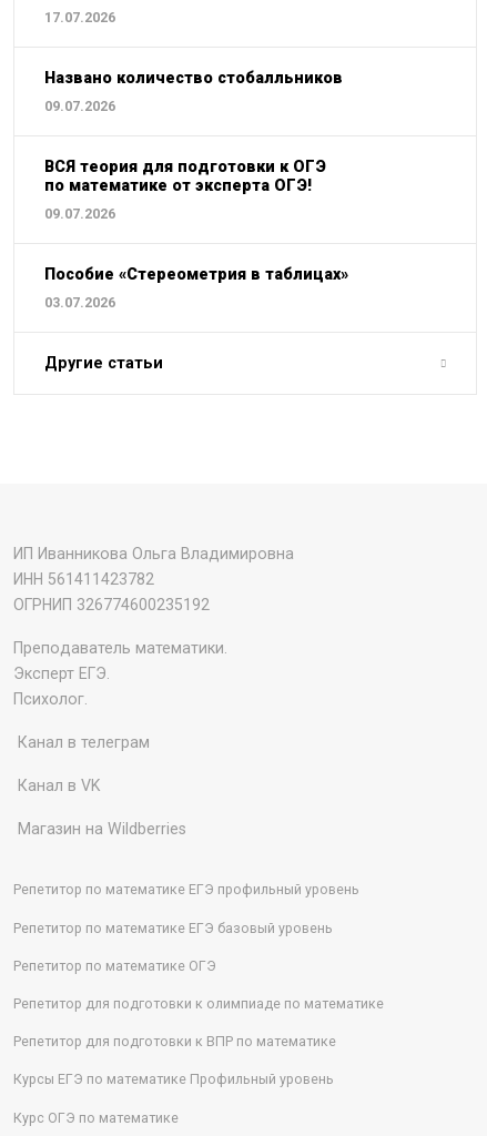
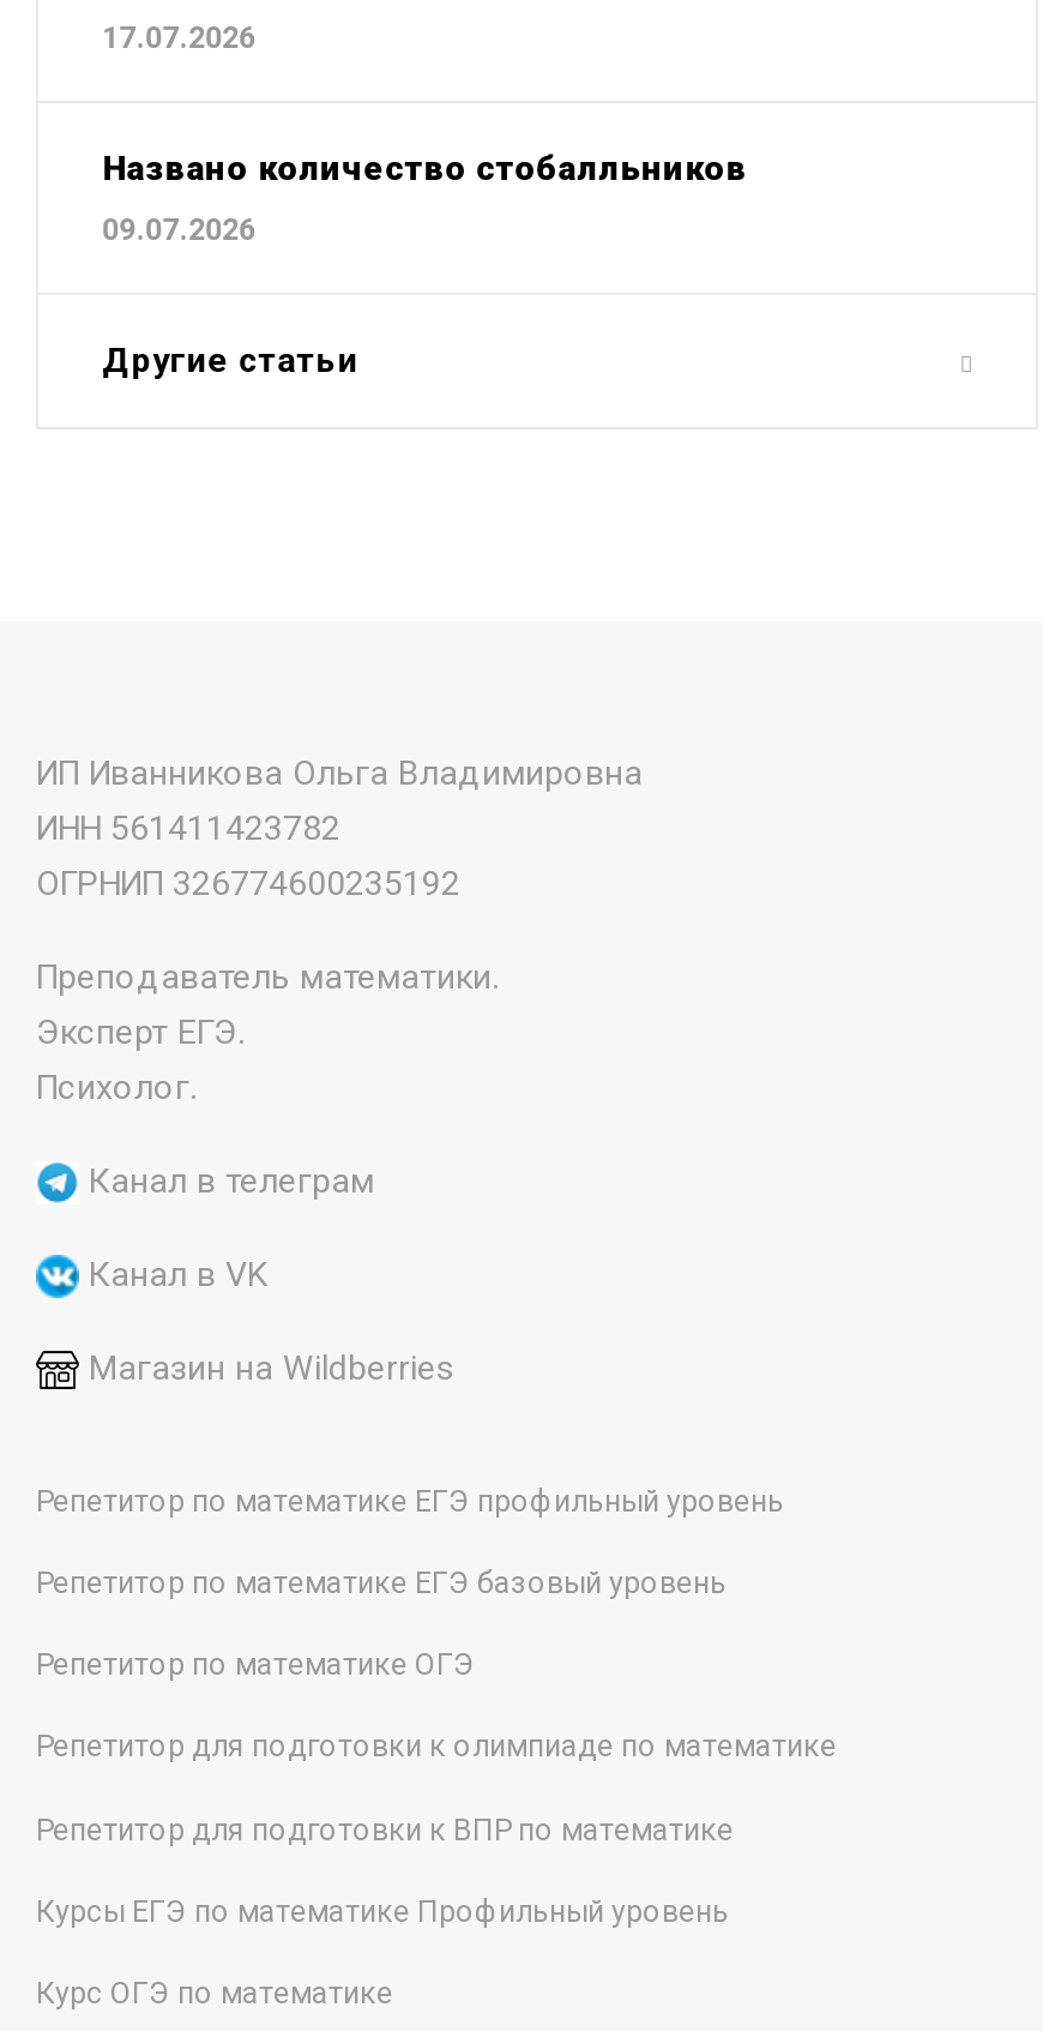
[44,158,352,310] ВСЯ теория для подготовки к ОГЭ | по математике от эксперта ОГЭ! | 09.07.2026 | Пособие «Стереометрия в таблицах» | 03.07.2026 -> none

